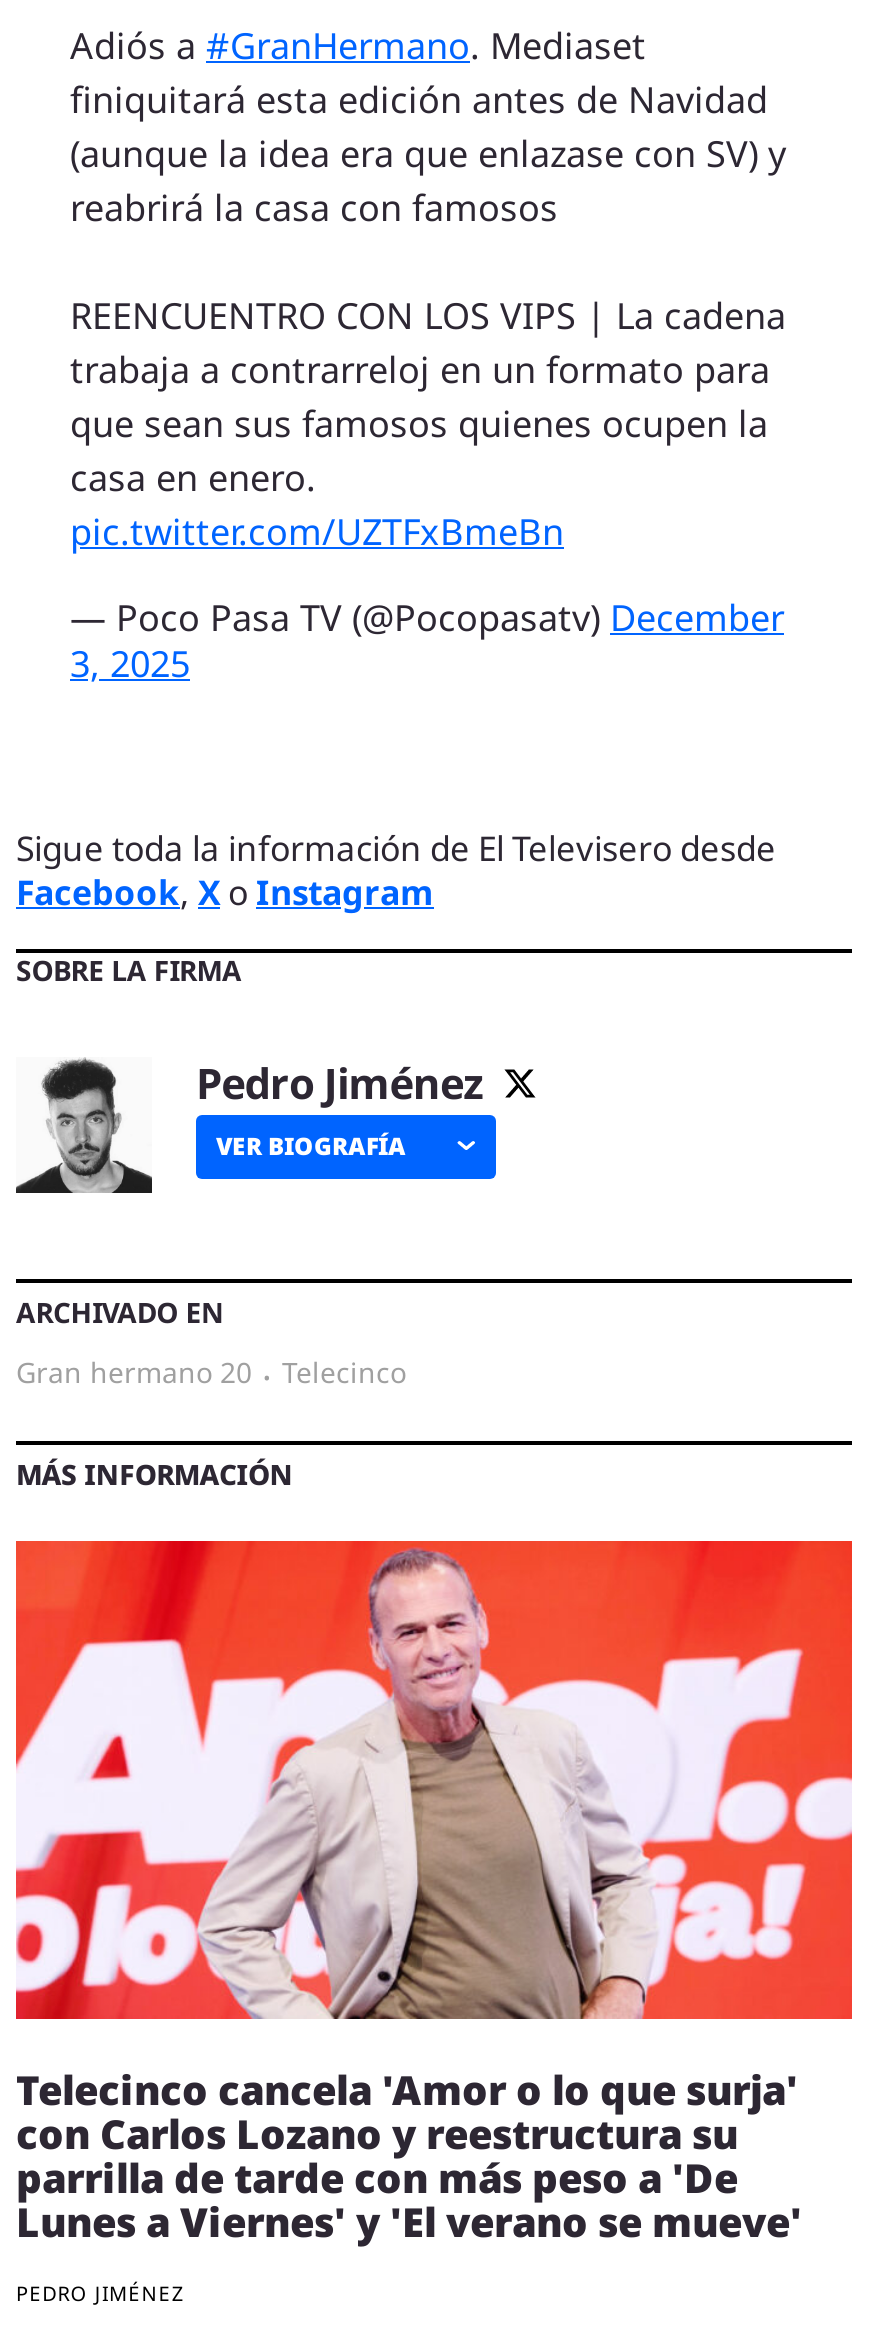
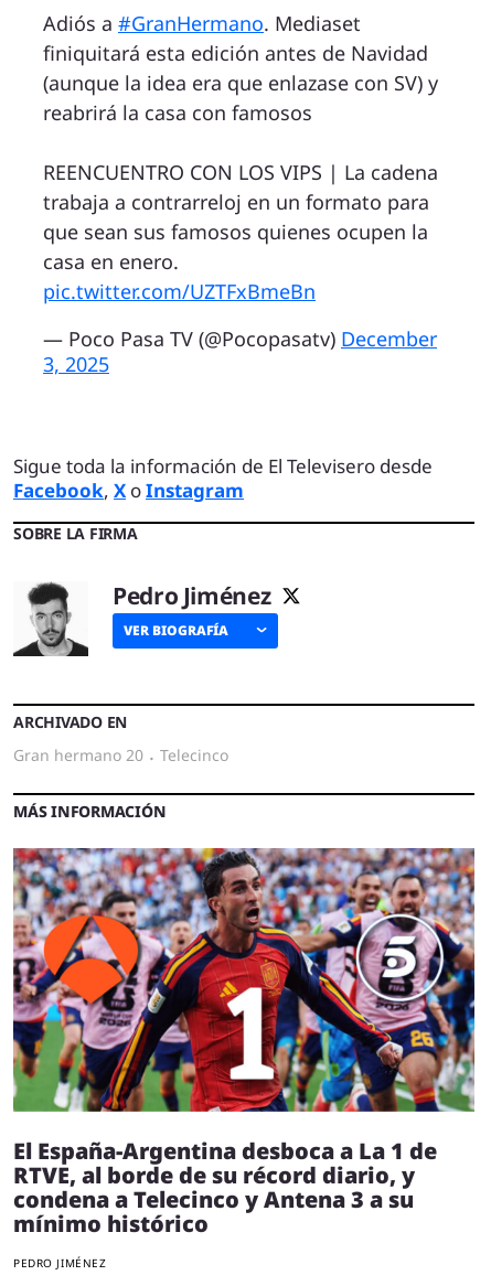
[14,1539,854,2249] [image] | Telecinco cancela 'Amor o lo que surja' | con Carlos Lozano y reestructura su | parrilla de tarde con más peso a 'De | Lunes a Viernes' y 'El verano se mueve' -> [12,847,476,1238] [image] | El España-Argentina desboca a La 1 de | RTVE, al borde de su récord diario, y | condena a Telecinco y Antena 3 a su | mínimo histórico

